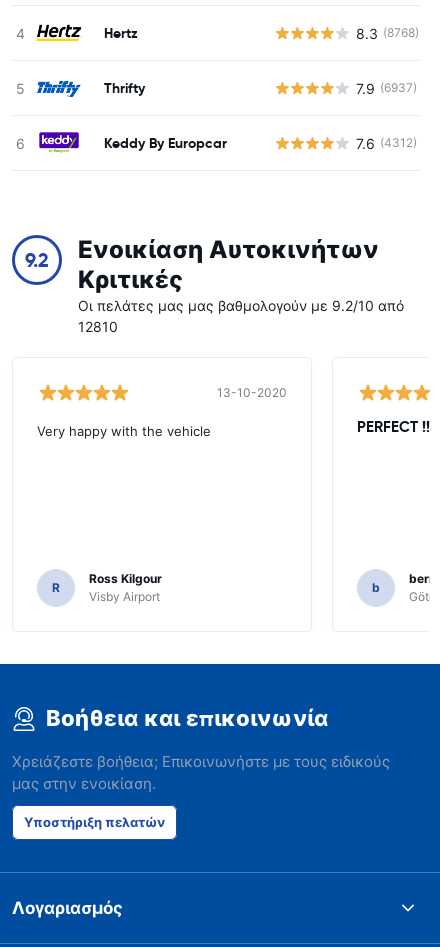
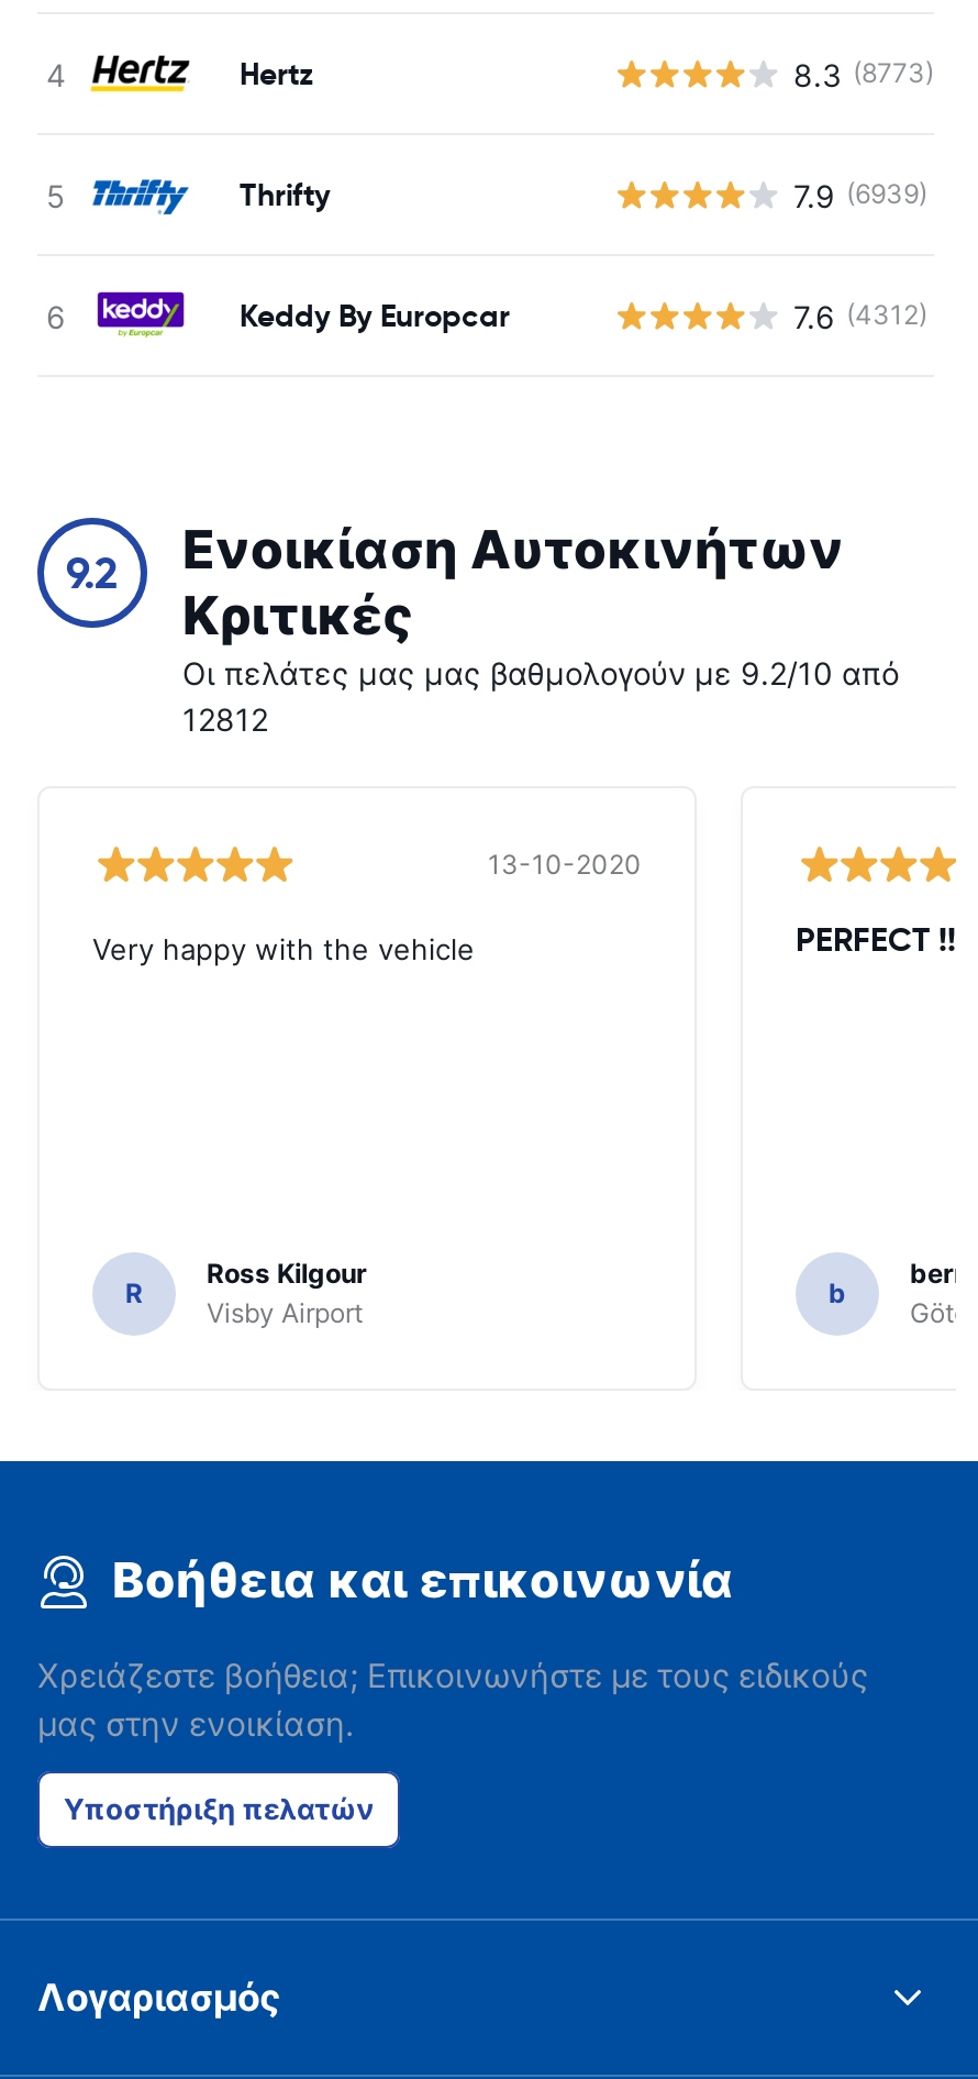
[356,24,419,41] 8.3 (8768) -> [793,55,934,92] 8.3 (8773)
[356,79,417,96] 7.9 (6937) -> [793,176,927,213] 7.9 (6939)
[78,318,118,335] 12810 -> [182,700,268,738] 12812

